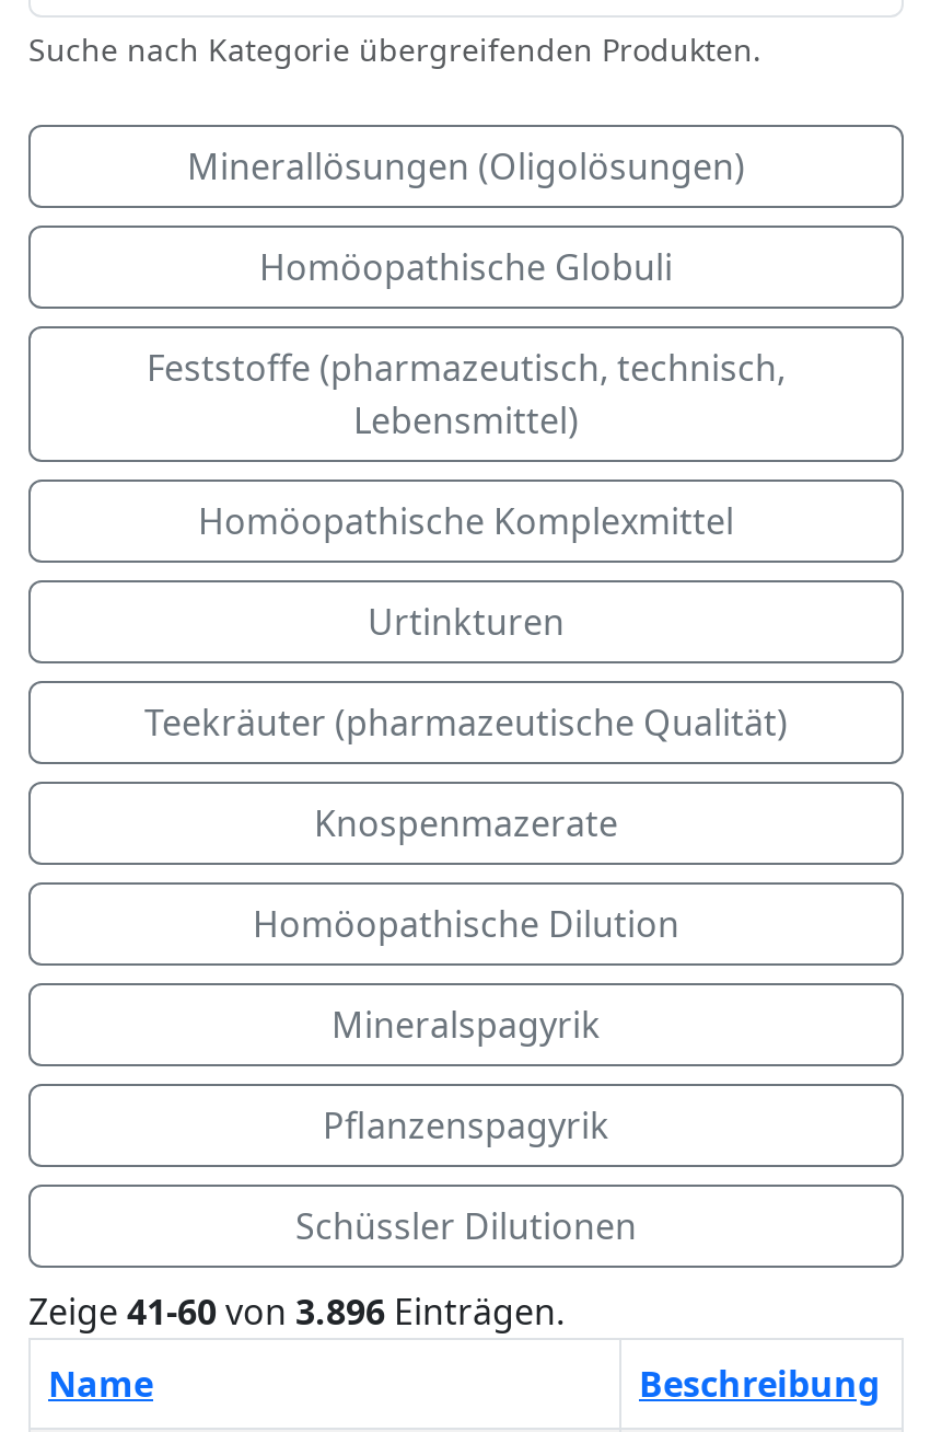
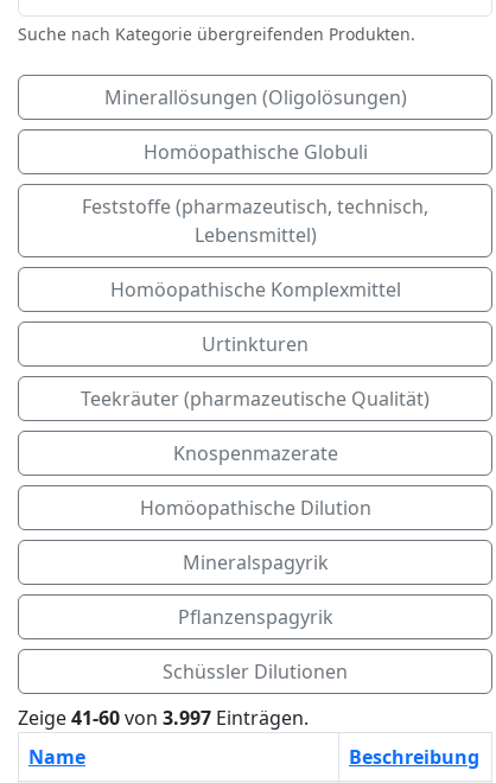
[28,1287,565,1336] Zeige 41-60 von 3.896 Einträgen. -> [18,705,309,731] Zeige 41-60 von 3.997 Einträgen.

